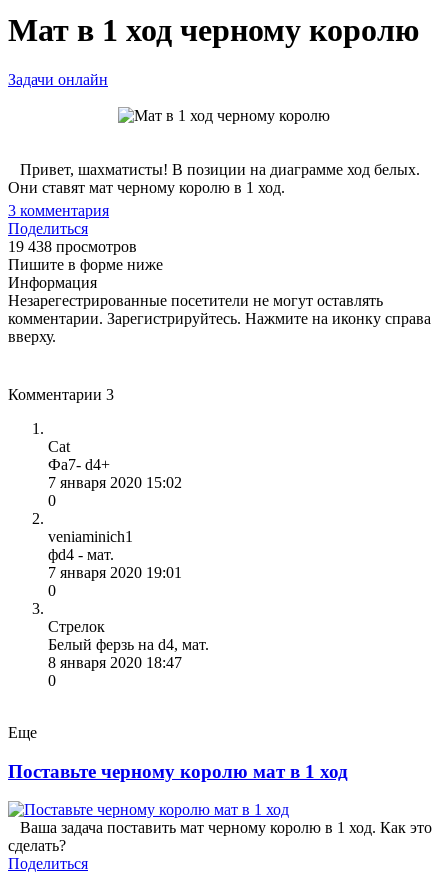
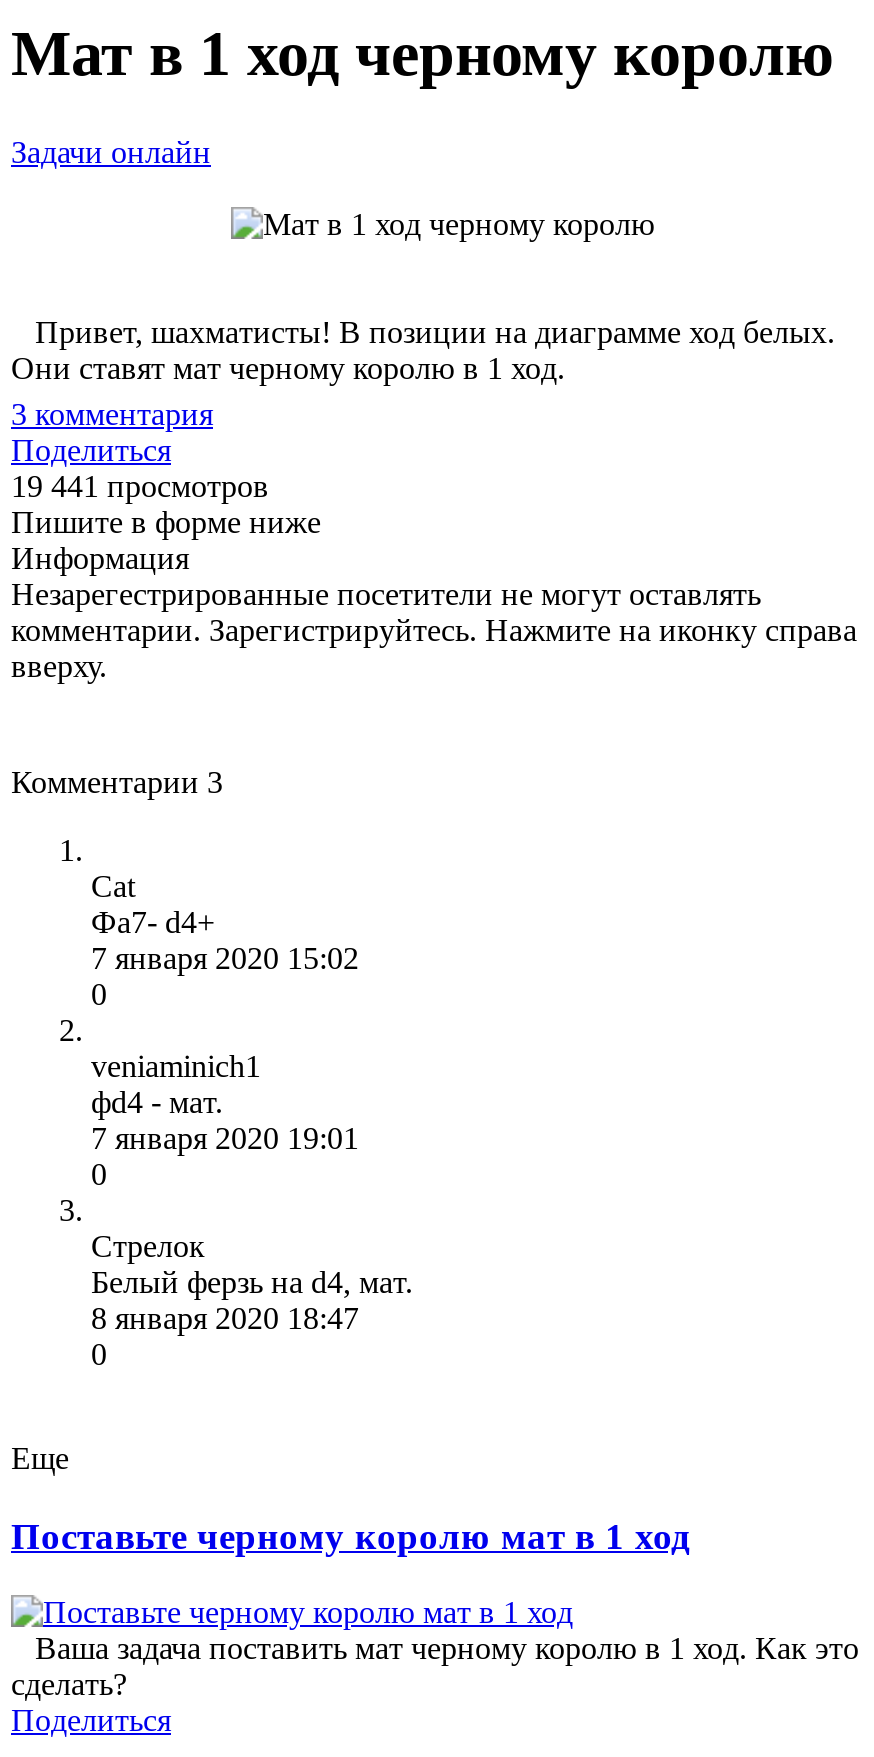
[8,238,137,255] 19 438 просмотров -> [11,469,269,503] 19 441 просмотров

